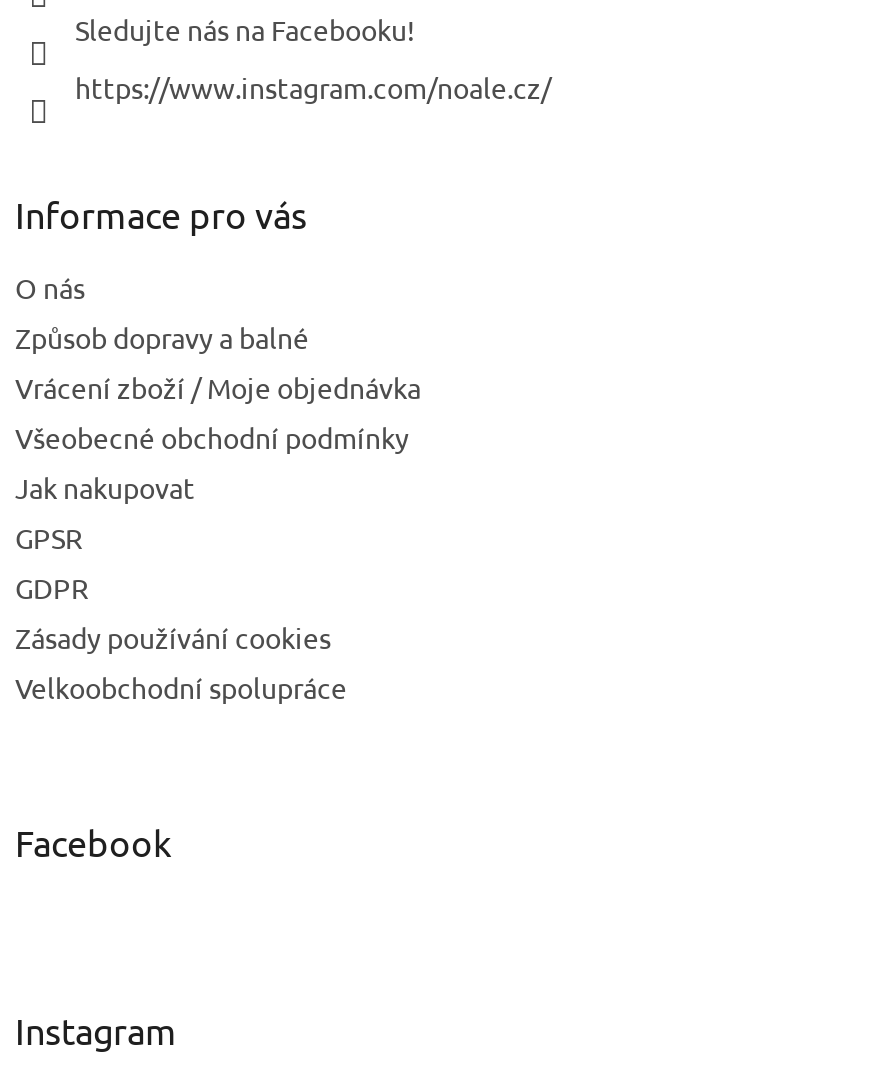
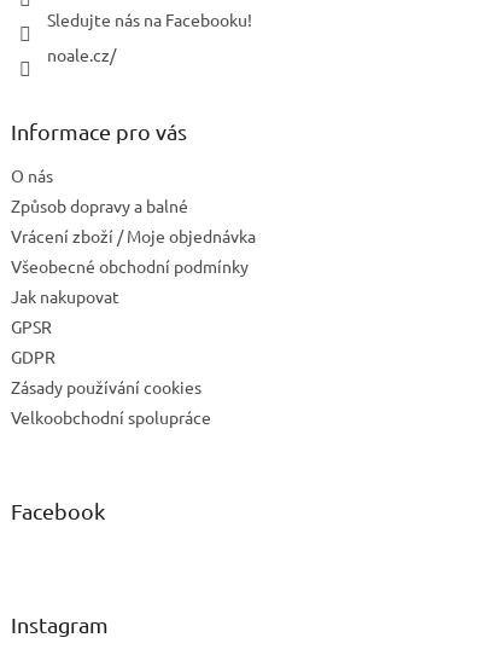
[75,68,551,104] https://www.instagram.com/noale.cz/ -> [47,43,116,65] noale.cz/

